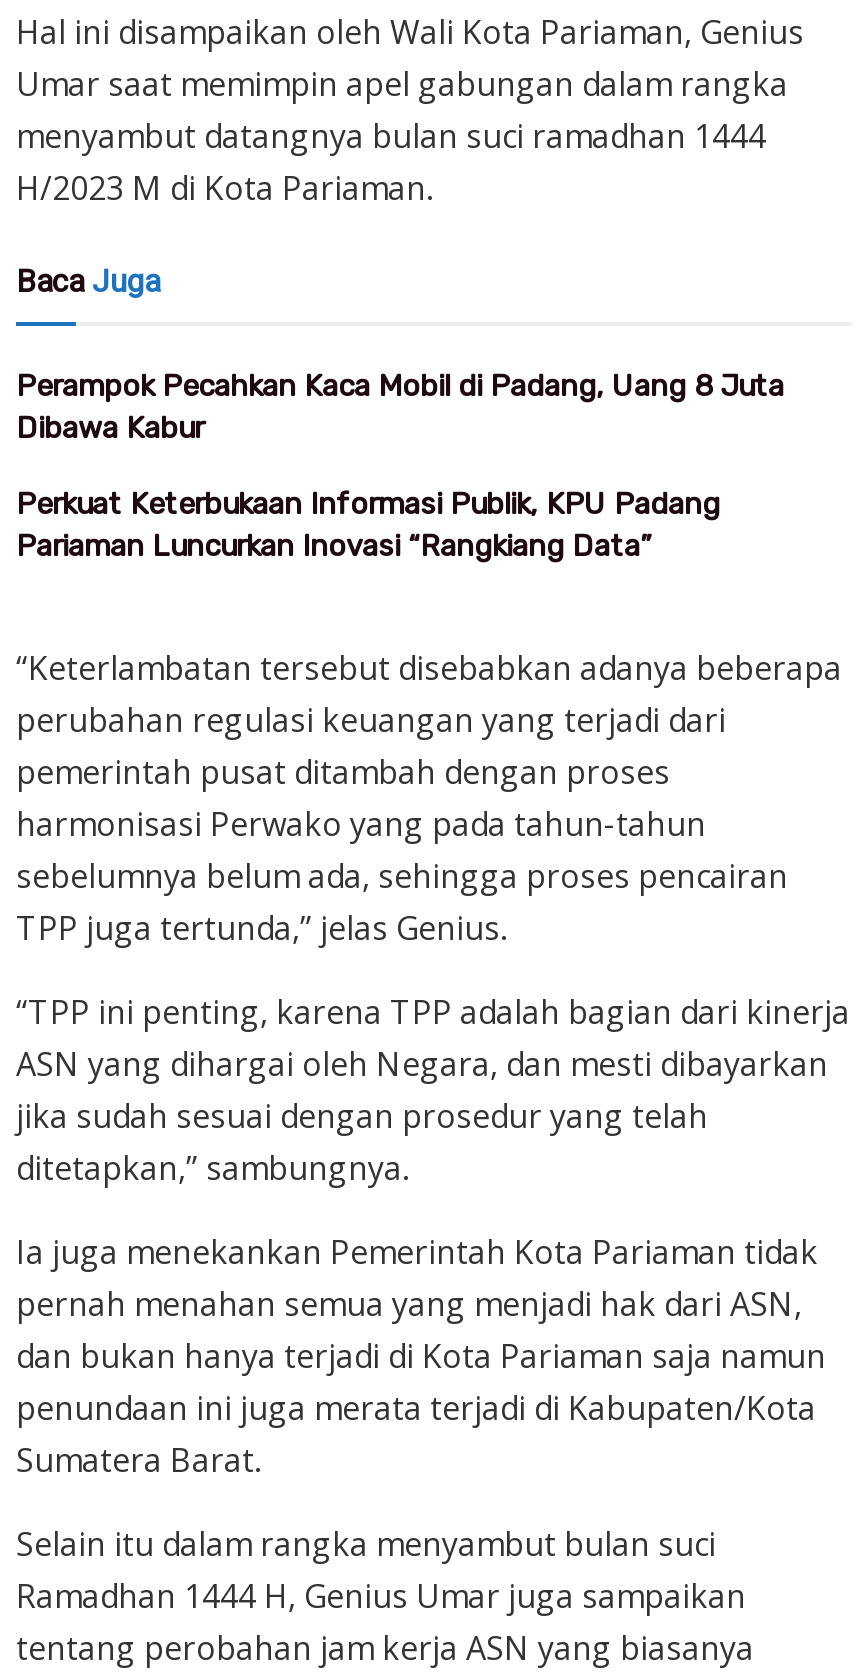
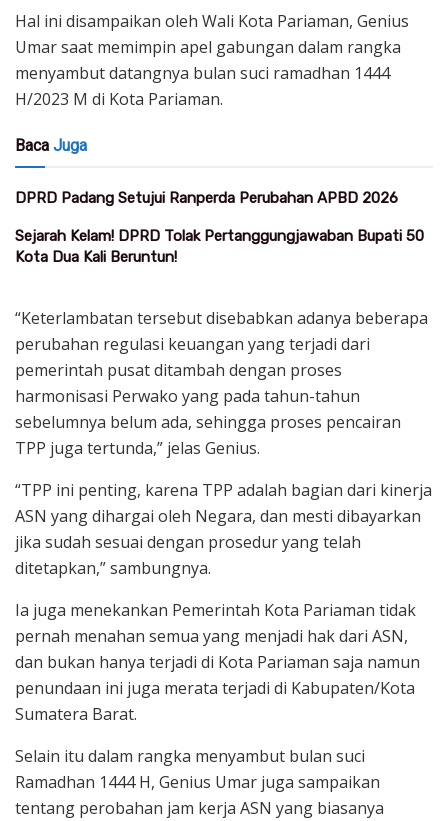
[16,368,784,446] Perampok Pecahkan Kaca Mobil di Padang, Uang 8 Juta | Dibawa Kabur -> [15,189,398,207] DPRD Padang Setujui Ranperda Perubahan APBD 2026
[16,486,720,564] Perkuat Keterbukaan Informasi Publik, KPU Padang | Pariaman Luncurkan Inovasi “Rangkiang Data” -> [15,227,424,266] Sejarah Kelam! DPRD Tolak Pertanggungjawaban Bupati 50 | Kota Dua Kali Beruntun!

